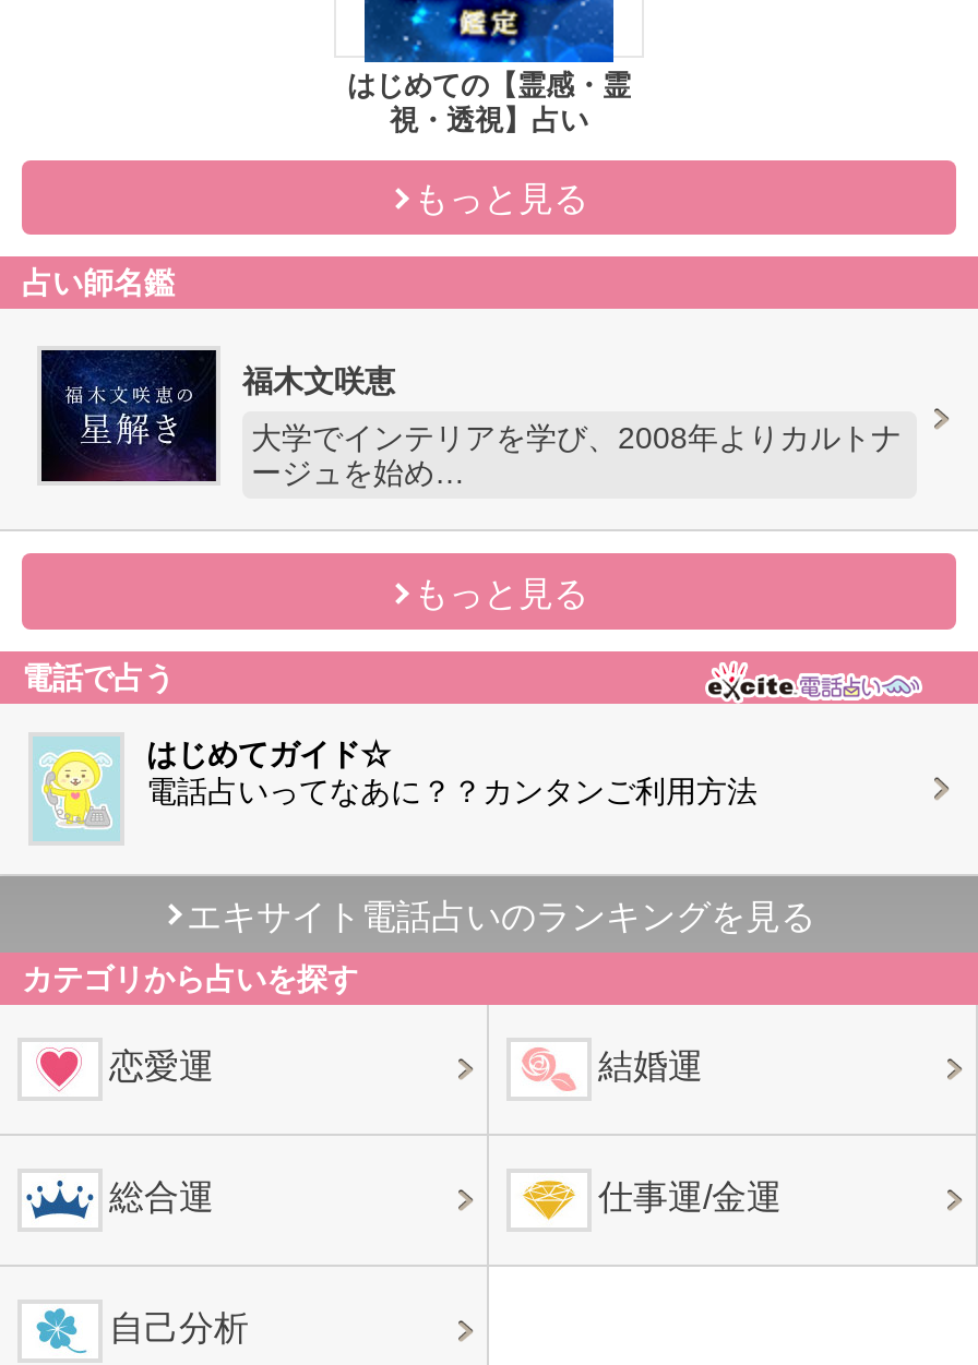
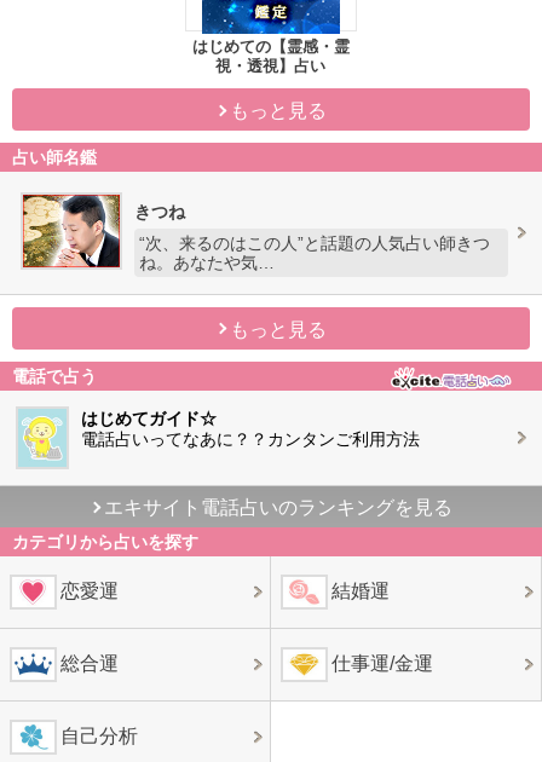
[39,347,395,484] [image] | 福木文咲恵 -> [22,194,185,269] [image] | きつね
[251,421,902,491] 大学でインテリアを学び、2008年よりカルトナ | ージュを始め… -> [139,233,490,272] “次、来るのはこの人”と話題の人気占い師きつ | ね。あなたや気…

